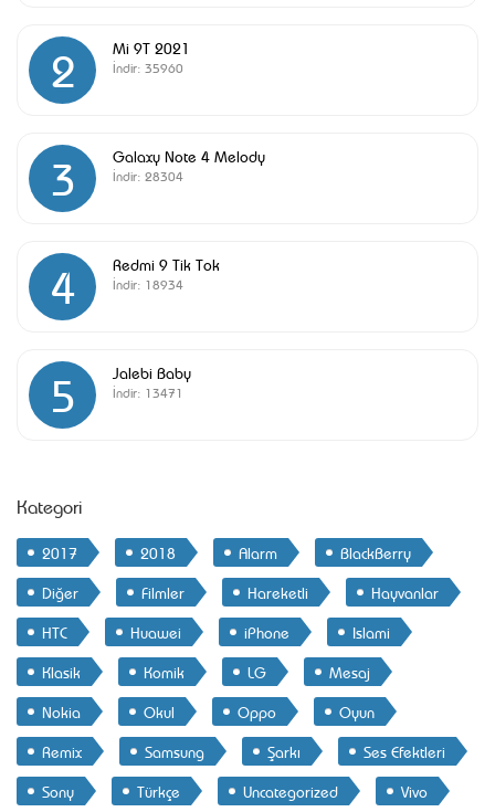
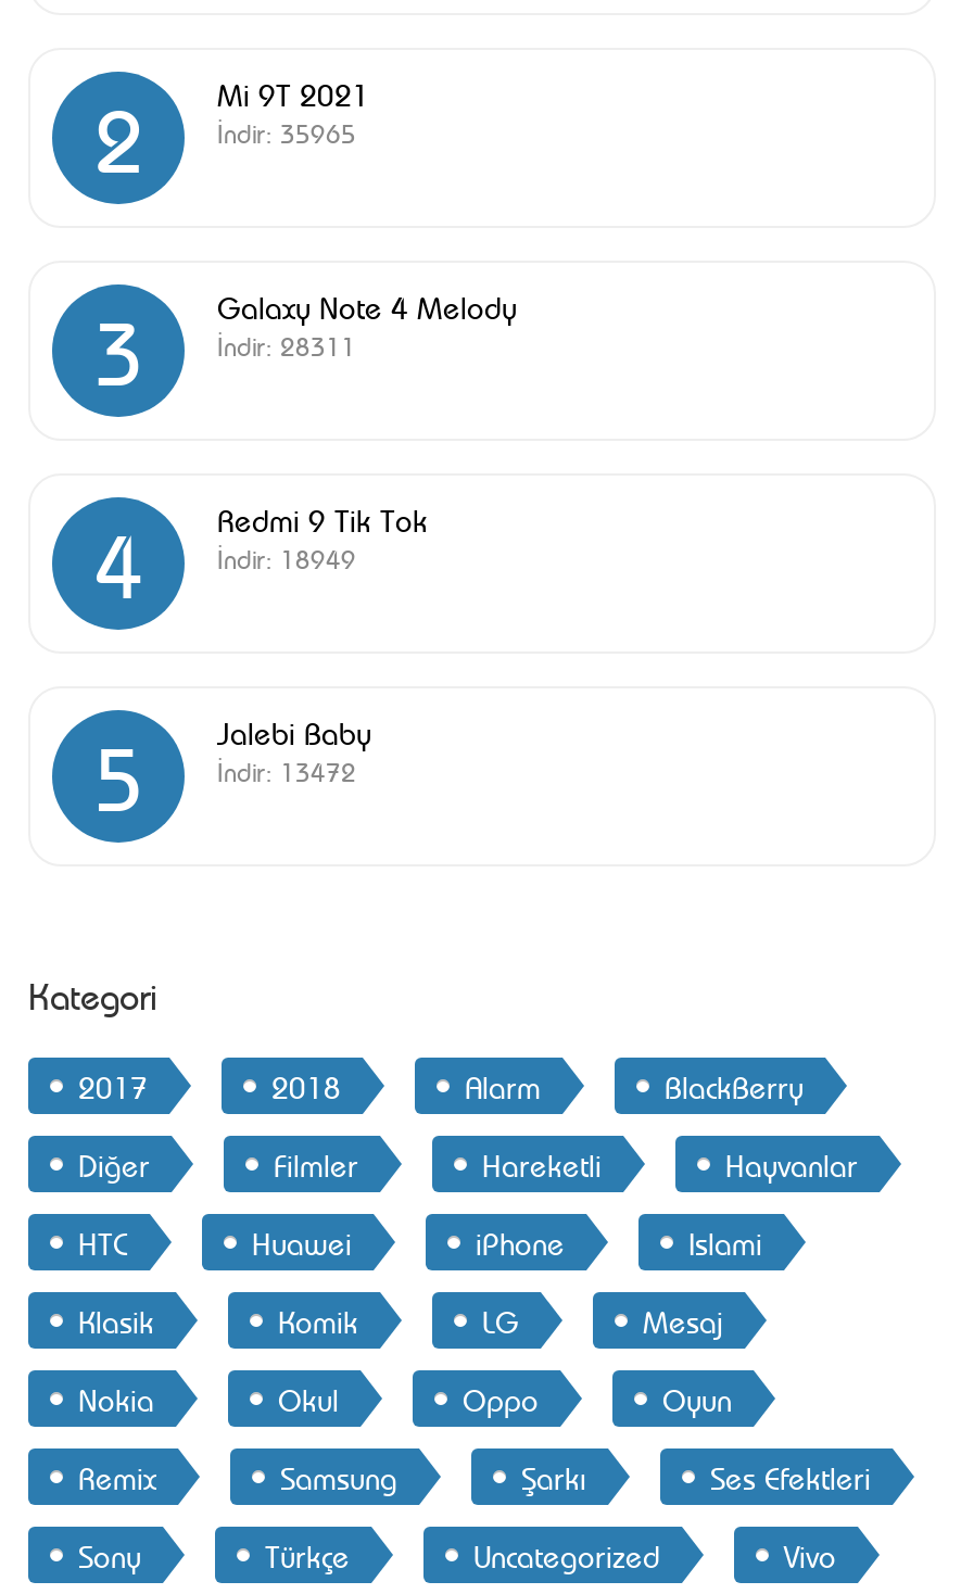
[113,59,183,76] İndir: 35960 -> [217,115,356,150] İndir: 35965
[113,167,183,184] İndir: 28304 -> [217,328,356,363] İndir: 28311
[113,275,183,293] İndir: 18934 -> [217,541,356,575] İndir: 18949
[113,383,183,401] İndir: 13471 -> [217,754,356,788] İndir: 13472

